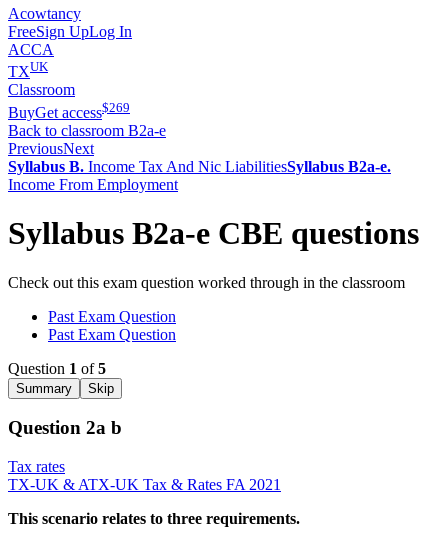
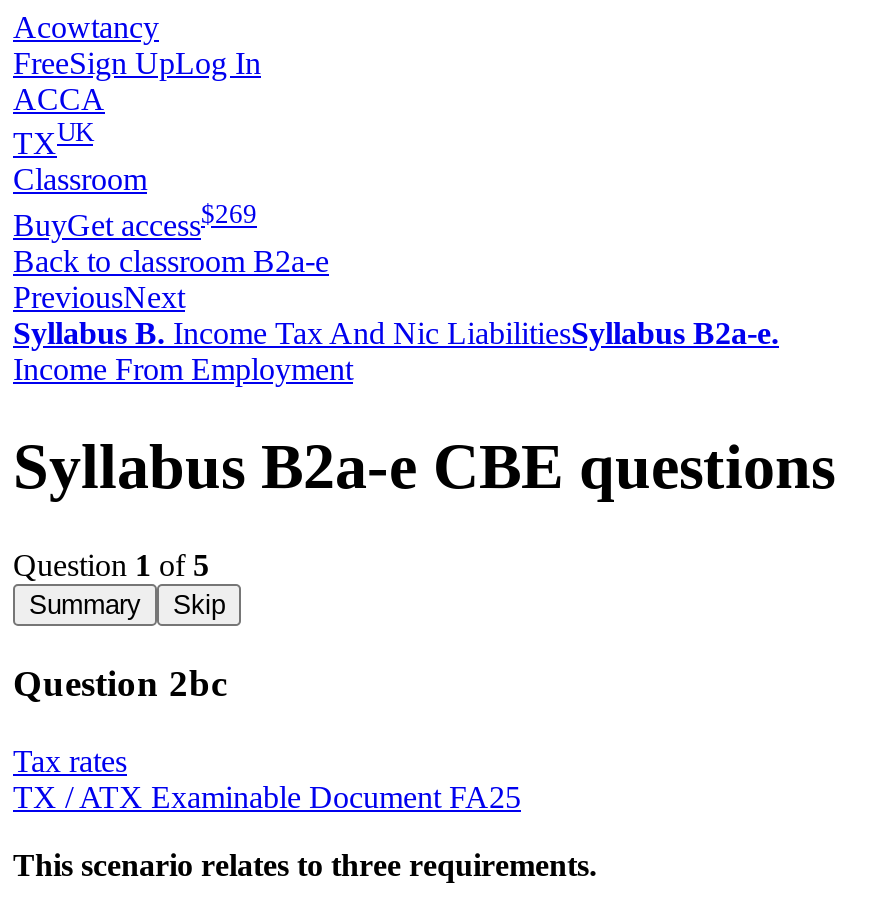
[8,273,405,342] Check out this exam question worked through in the classroom | Past Exam Question | Past Exam Question -> none
[8,417,122,438] Question 2a b -> [13,662,227,704] Question 2bc
[8,476,281,493] TX-UK & ATX-UK Tax & Rates FA 2021 -> [13,780,521,814] TX / ATX Examinable Document FA25

